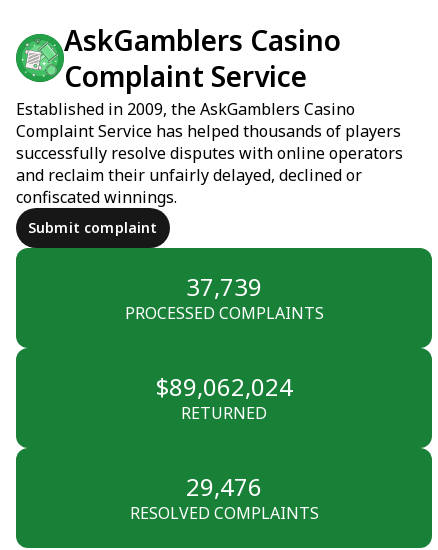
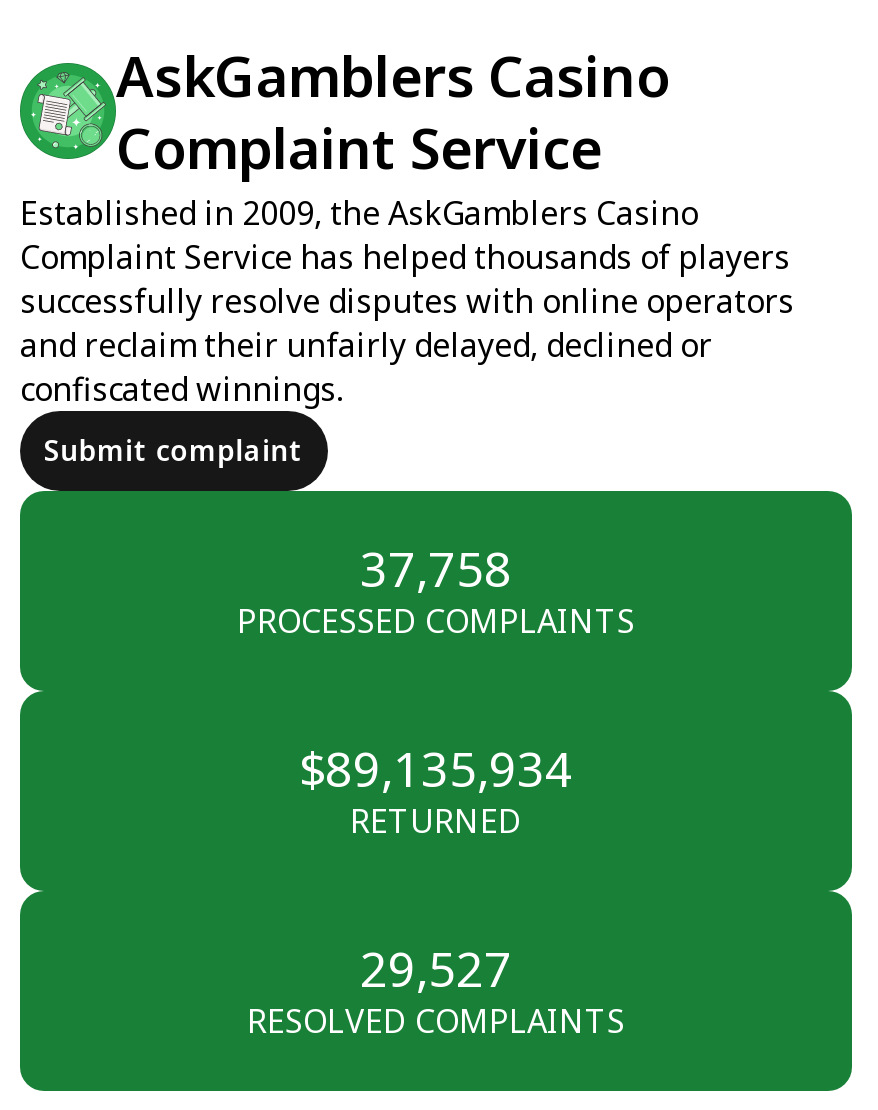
[186,270,262,303] 37,739 -> [360,535,512,601] 37,758
[155,370,292,403] $89,062,024 -> [299,735,573,801] $89,135,934
[186,470,262,503] 29,476 -> [360,935,512,1001] 29,527

